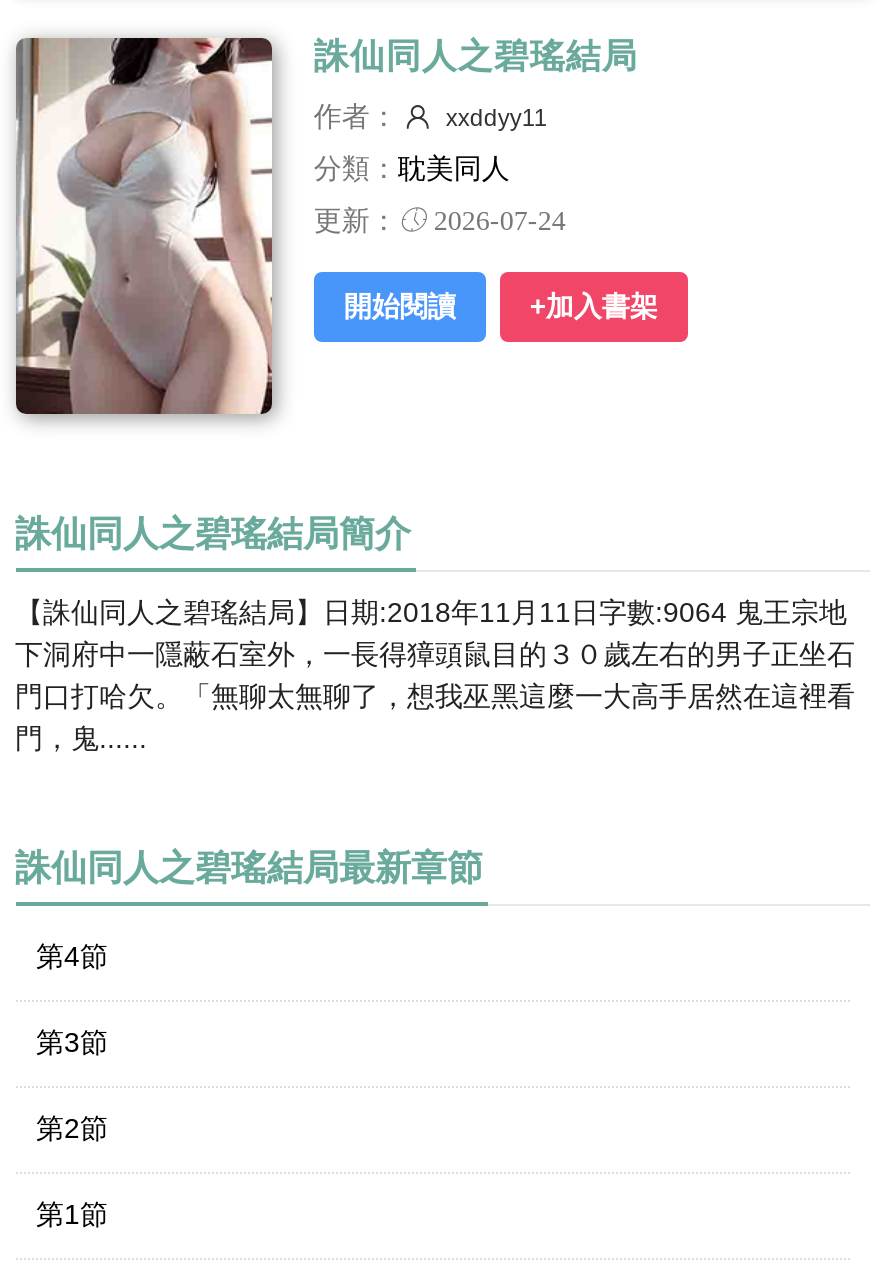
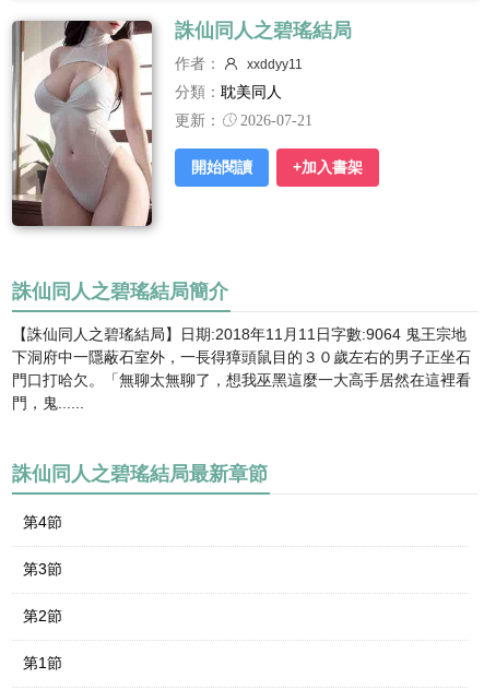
[314,205,566,233] 更新： 2026-07-24 -> [175,112,312,127] 更新： 2026-07-21

